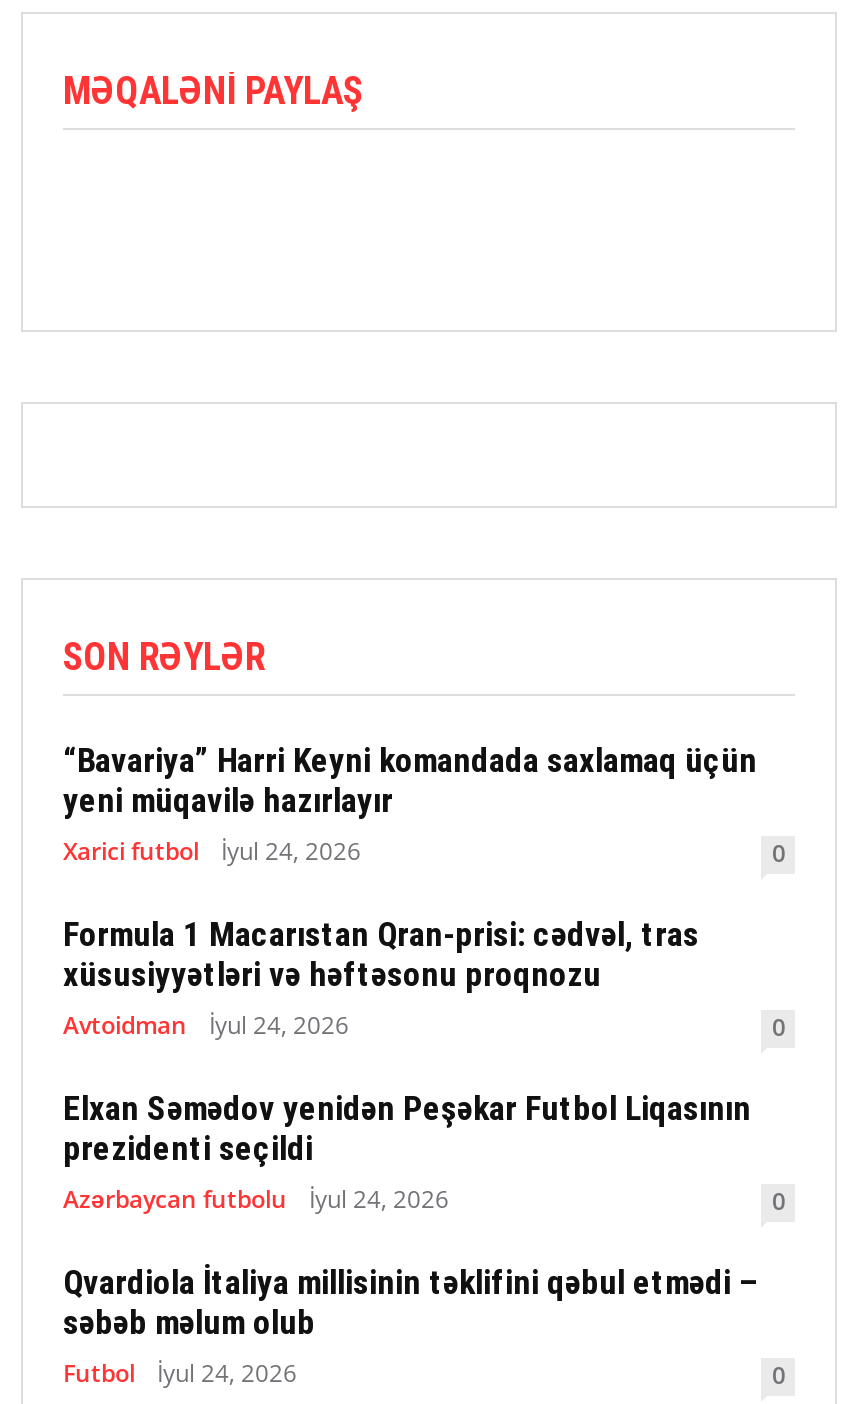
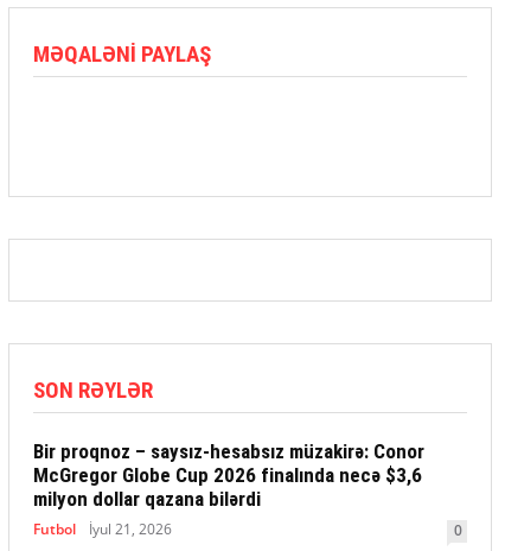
[63,740,786,1342] “Bavariya” Harri Keyni komandada saxlamaq üçün | yeni müqavilə hazırlayır | Xarici futbol | İyul 24, 2026 | 0 | Formula 1 Macarıstan Qran-prisi: cədvəl, tras | xüsusiyyətləri və həftəsonu proqnozu | Avtoidman | İyul 24, 2026 | 0 | Elxan Səmədov yenidən Peşəkar Futbol Liqasının | prezidenti seçildi | Azərbaycan futbolu | İyul 24, 2026 | 0 | Qvardiola İtaliya millisinin təklifini qəbul etmədi – | səbəb məlum olub -> [33,439,424,510] Bir proqnoz – saysız-hesabsız müzakirə: Conor | McGregor Globe Cup 2026 finalında necə $3,6 | milyon dollar qazana bilərdi
[63,1356,297,1390] Futbol İyul 24, 2026 -> [33,519,172,539] Futbol İyul 21, 2026

